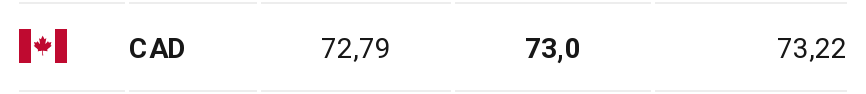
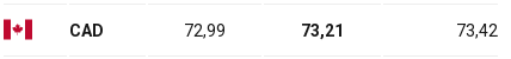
[321,33,391,65] 72,79 -> [184,22,226,40] 72,99
[525,33,581,65] 73,0 -> [301,22,344,40] 73,21
[777,33,847,65] 73,22 -> [456,22,498,40] 73,42

